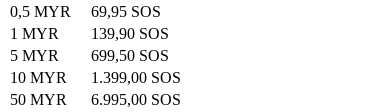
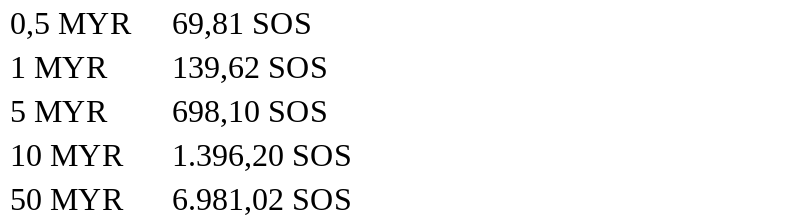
[10,3,161,20] 0,5 MYR 69,95 SOS -> [10,5,312,39] 0,5 MYR 69,81 SOS
[10,25,169,42] 1 MYR 139,90 SOS -> [10,49,328,83] 1 MYR 139,62 SOS
[10,47,169,64] 5 MYR 699,50 SOS -> [10,93,328,127] 5 MYR 698,10 SOS
[10,69,181,86] 10 MYR 1.399,00 SOS -> [10,137,352,171] 10 MYR 1.396,20 SOS
[10,91,181,108] 50 MYR 6.995,00 SOS -> [10,181,352,215] 50 MYR 6.981,02 SOS

